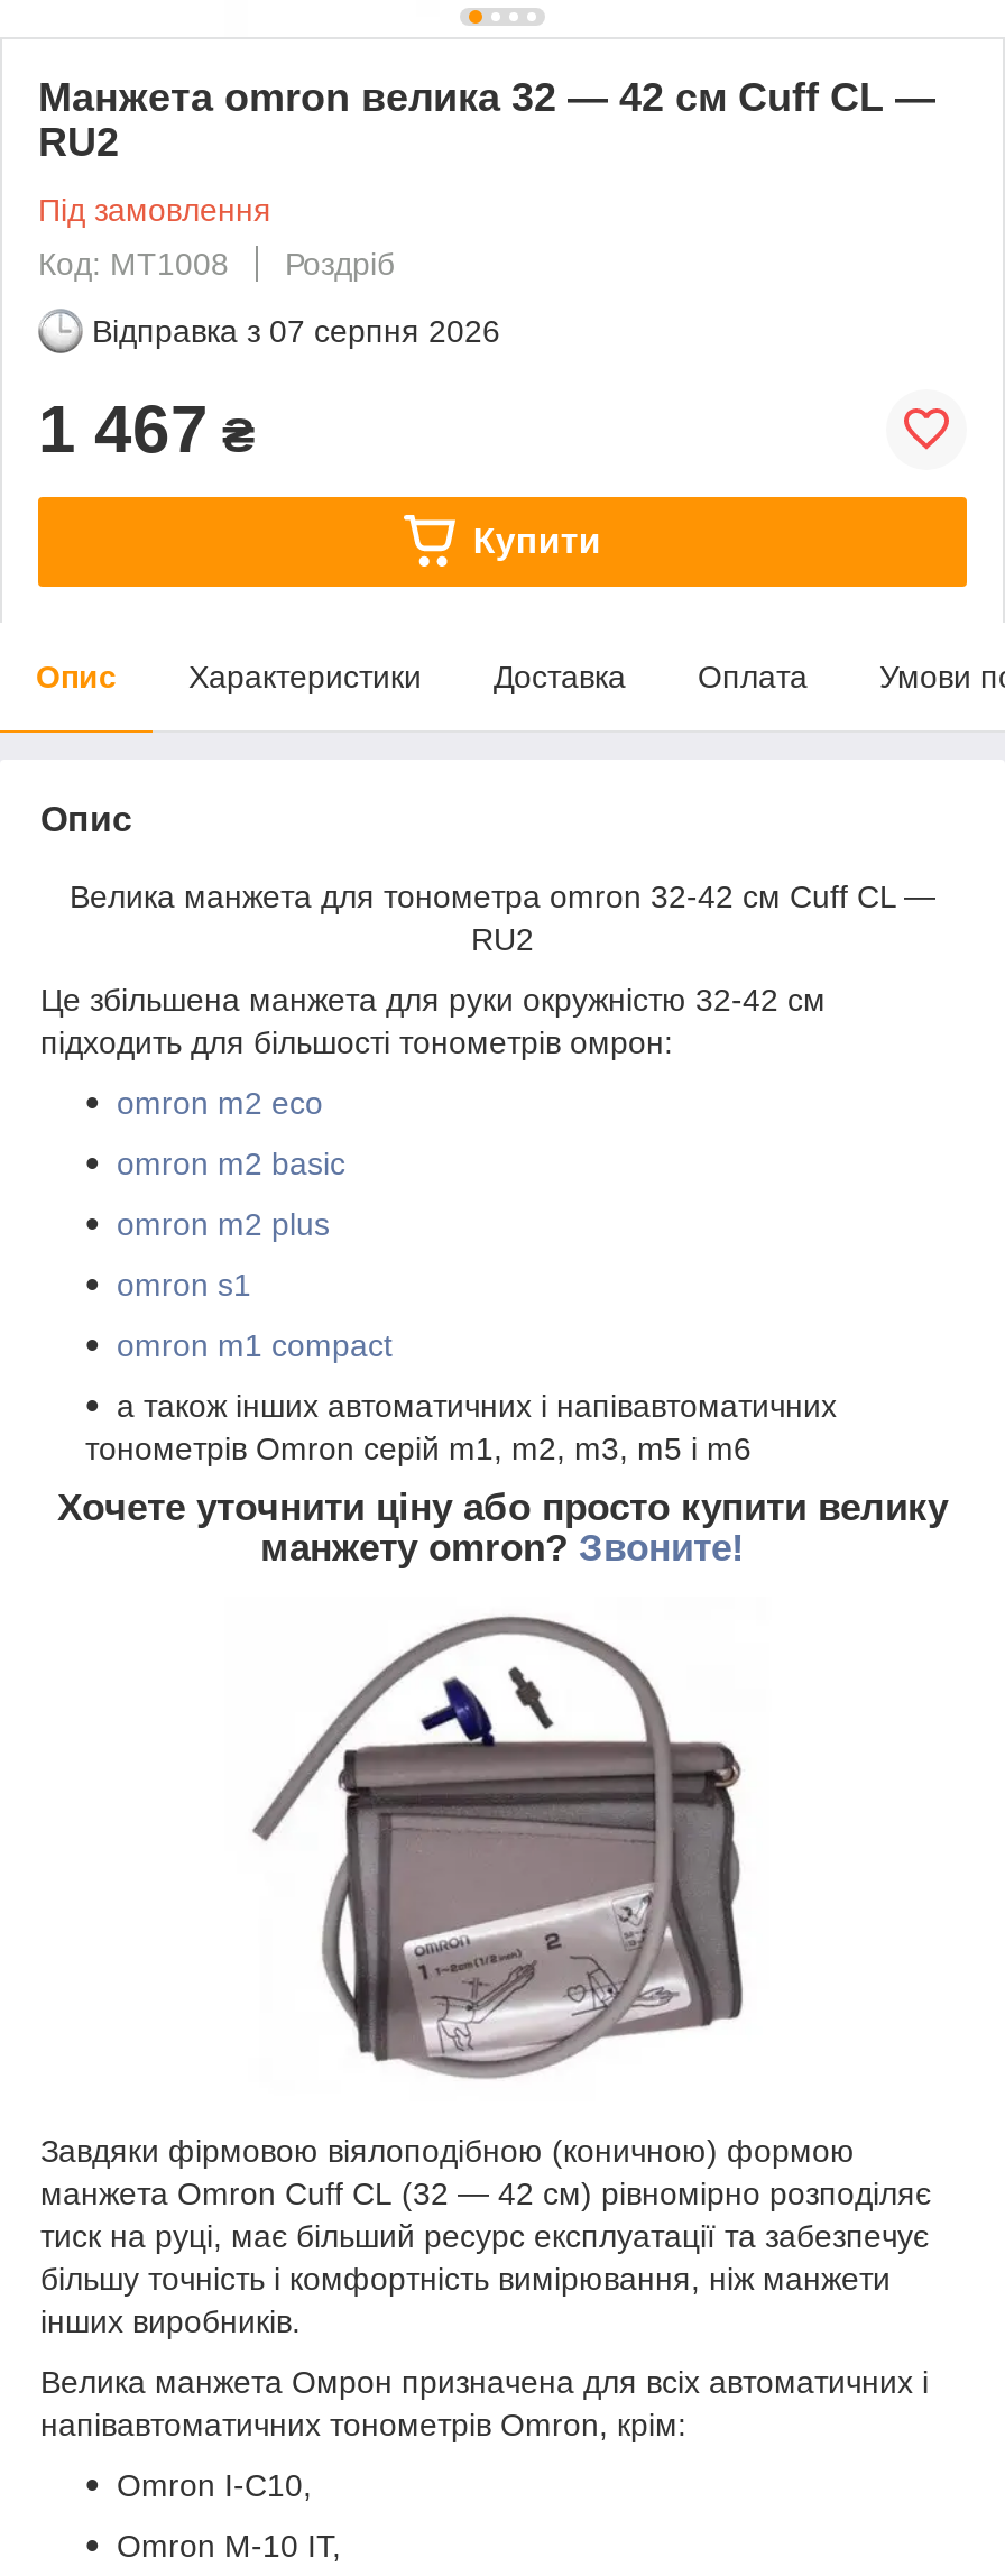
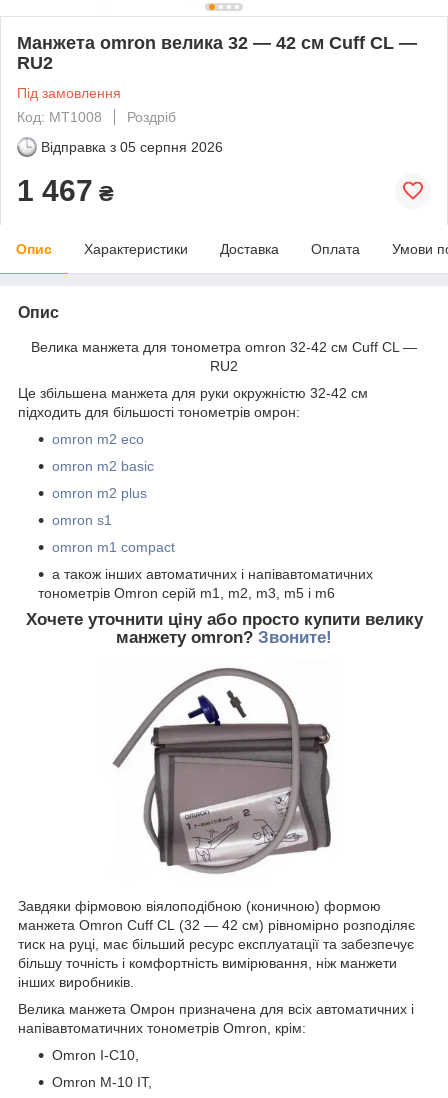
[92,313,500,348] Відправка з 07 серпня 2026 -> [41,139,223,155] Відправка з 05 серпня 2026
[473,521,601,559] Купити -> none

